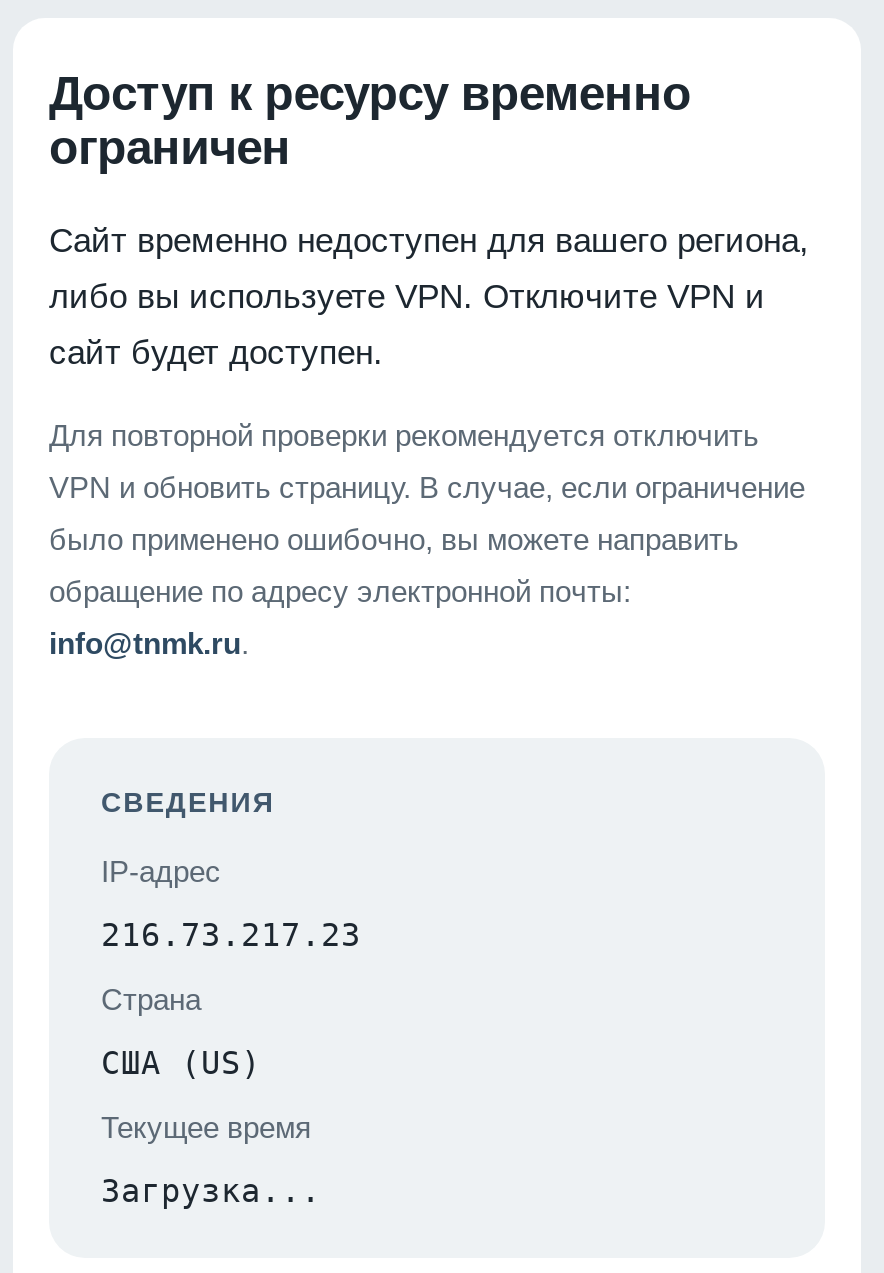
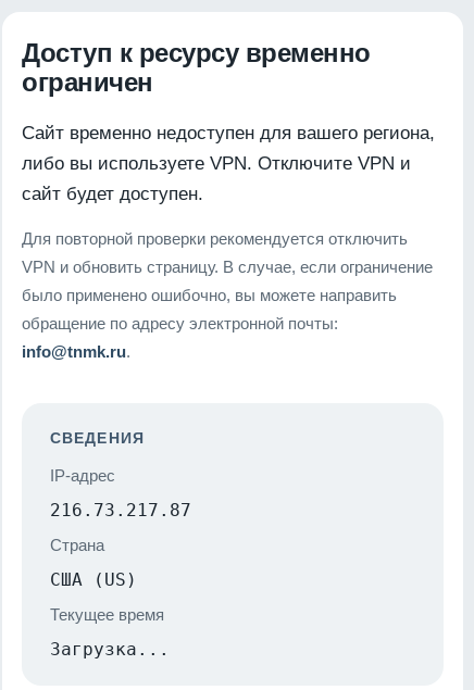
[101,915,361,953] 216.73.217.23 -> [50,499,191,520] 216.73.217.87

